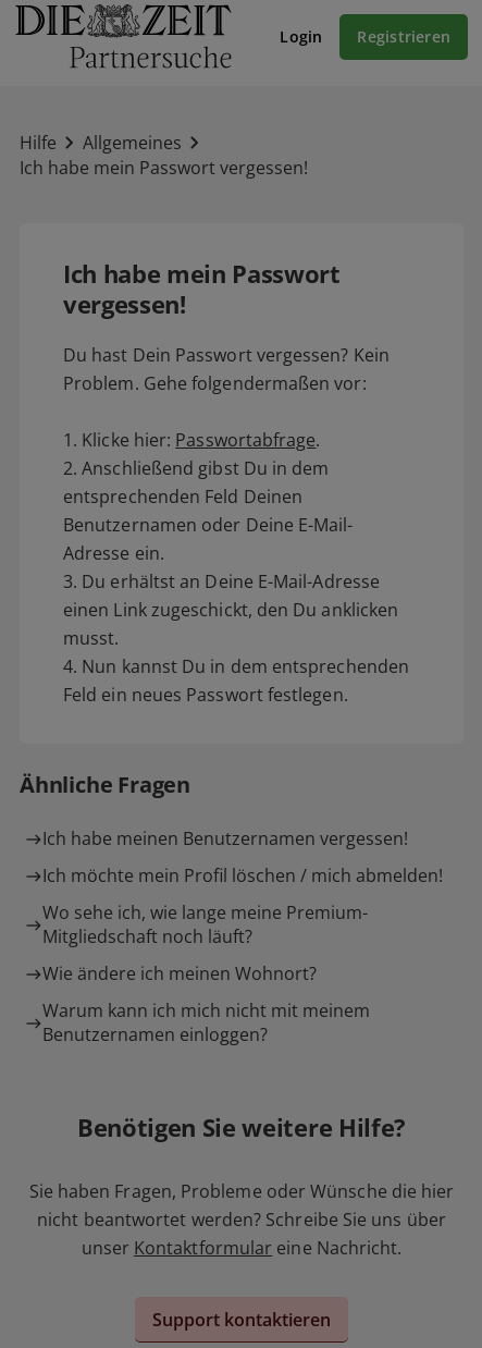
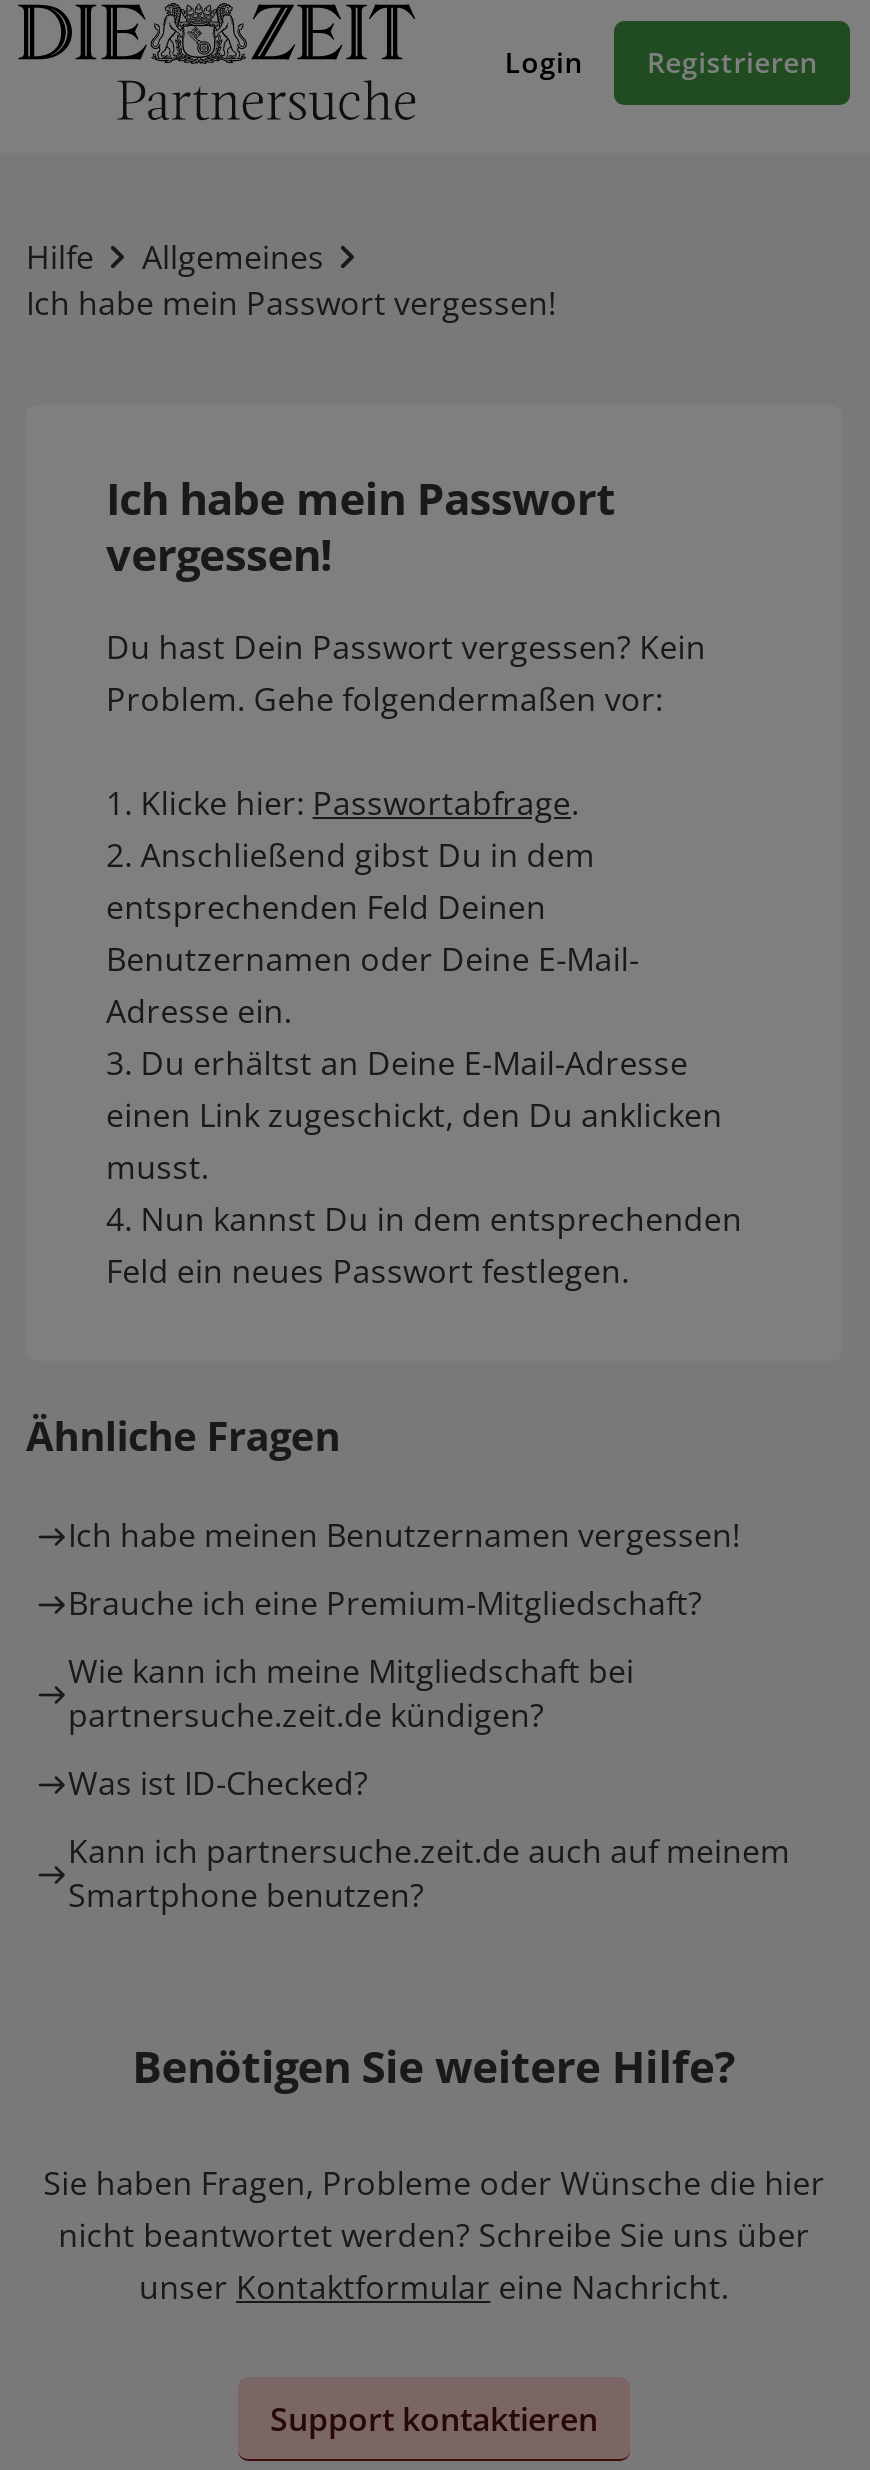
[42,864,443,888] Ich möchte mein Profil löschen / mich abmelden! -> [68,1581,702,1625] Brauche ich eine Premium-Mitgliedschaft?
[42,901,368,949] Wo sehe ich, wie lange meine Premium- | Mitgliedschaft noch läuft? -> [68,1649,634,1737] Wie kann ich meine Mitgliedschaft bei | partnersuche.zeit.de kündigen?
[42,962,317,986] Wie ändere ich meinen Wohnort? -> [68,1761,368,1805] Was ist ID-Checked?
[42,999,370,1047] Warum kann ich mich nicht mit meinem | Benutzernamen einloggen? -> [68,1829,790,1917] Kann ich partnersuche.zeit.de auch auf meinem | Smartphone benutzen?

